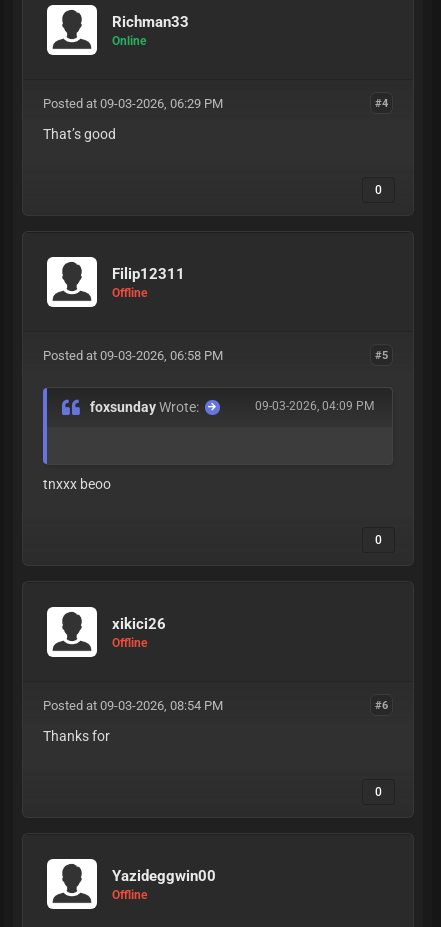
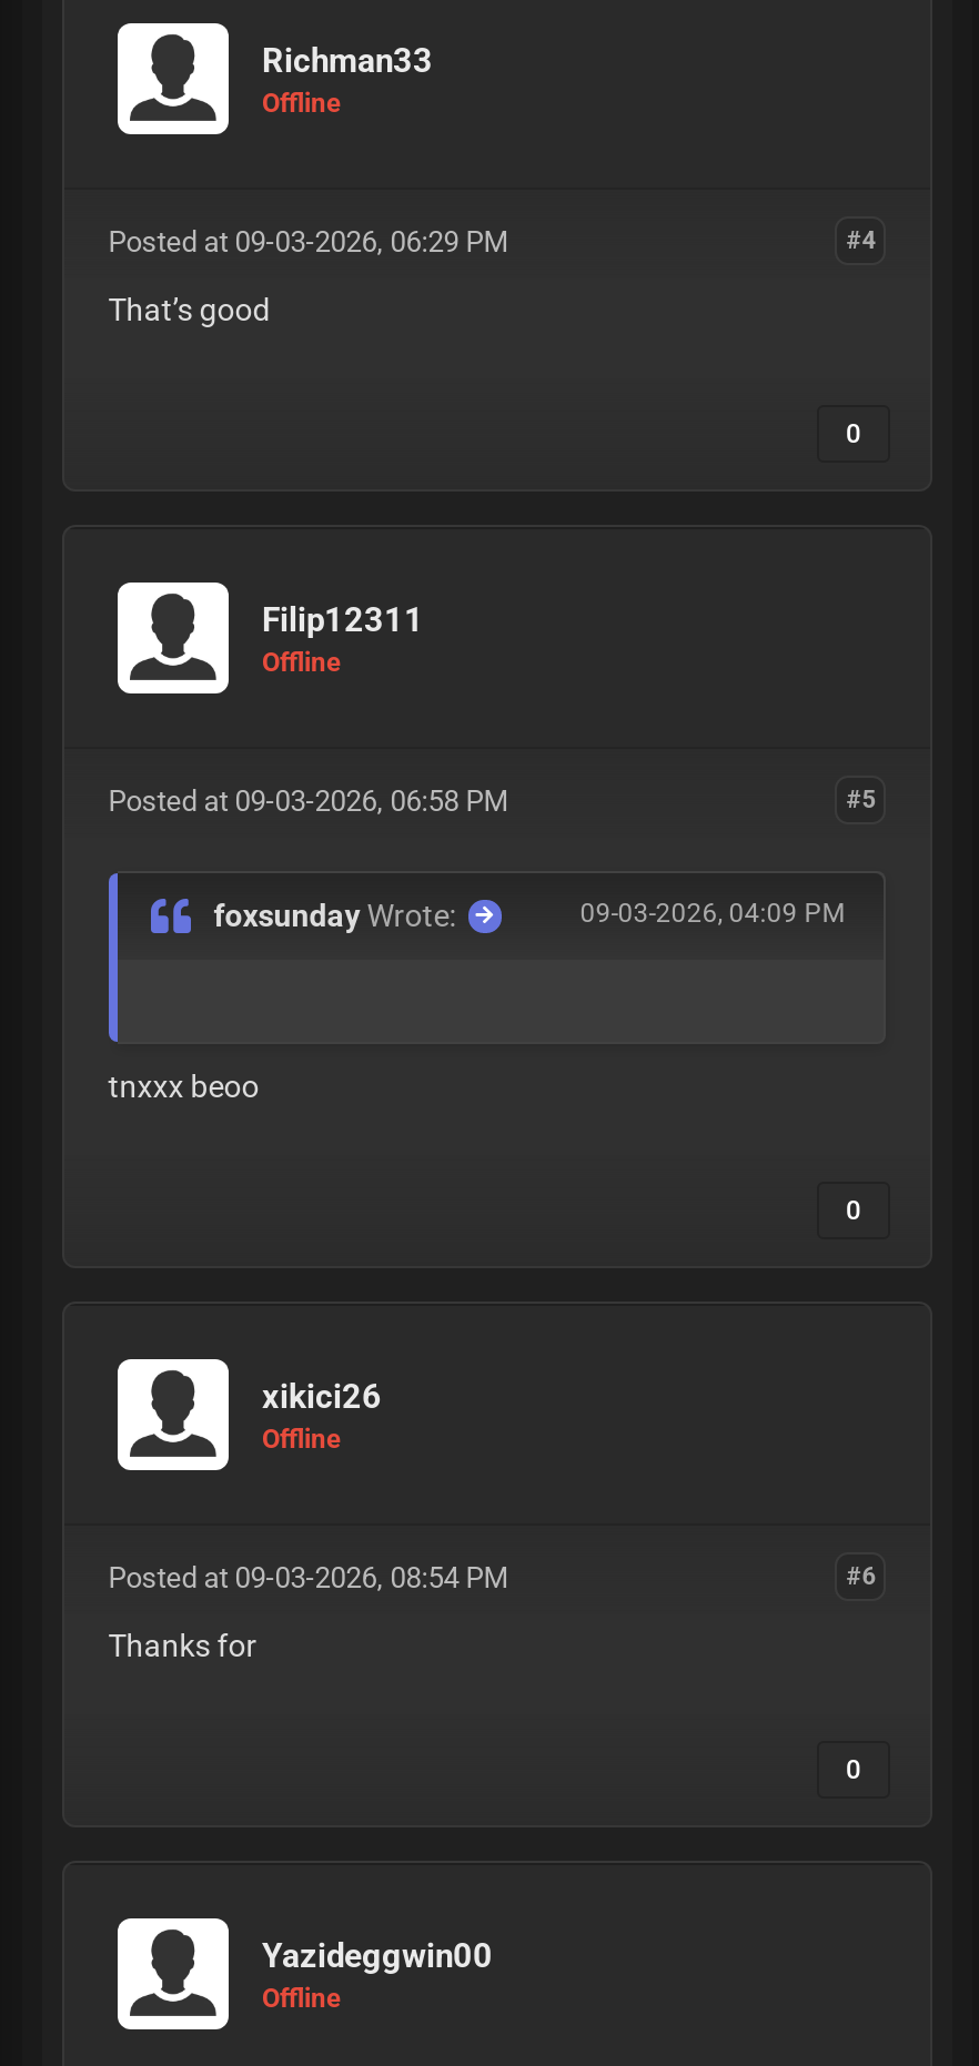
[112,33,146,47] Online -> [262,87,340,118] Offline

